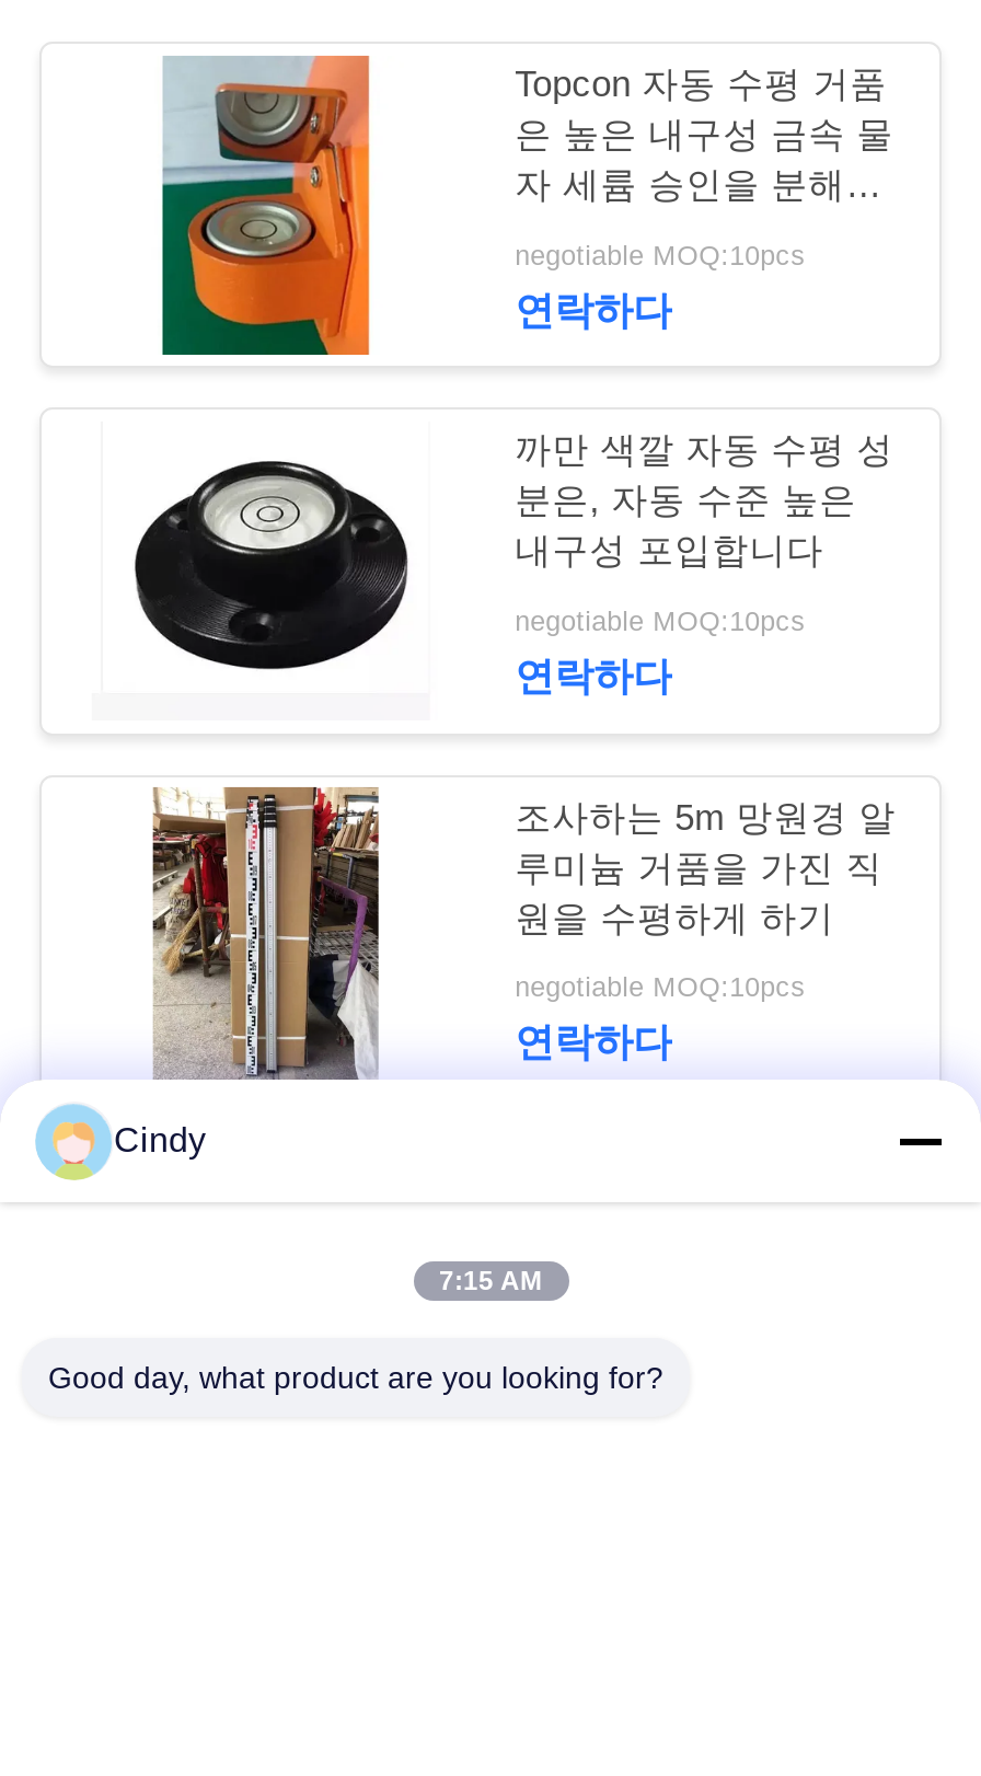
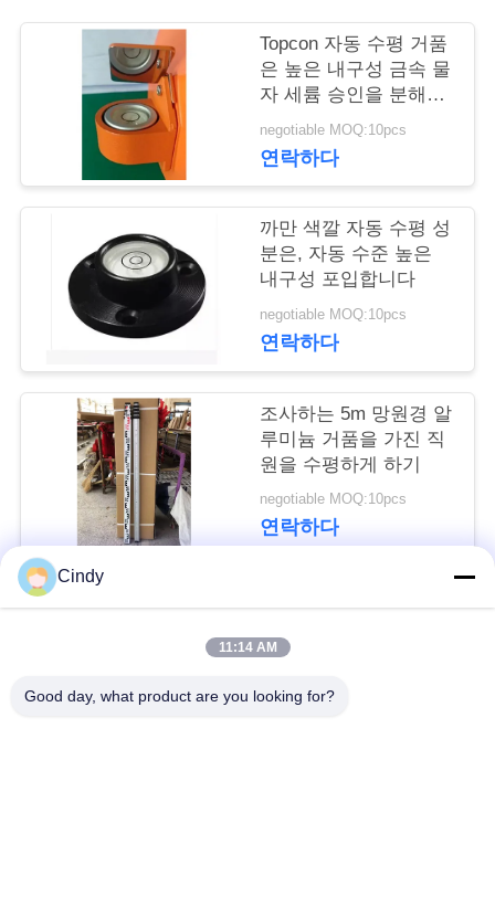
[439,1266,542,1296] 7:15 AM -> [218,640,277,655] 11:14 AM

